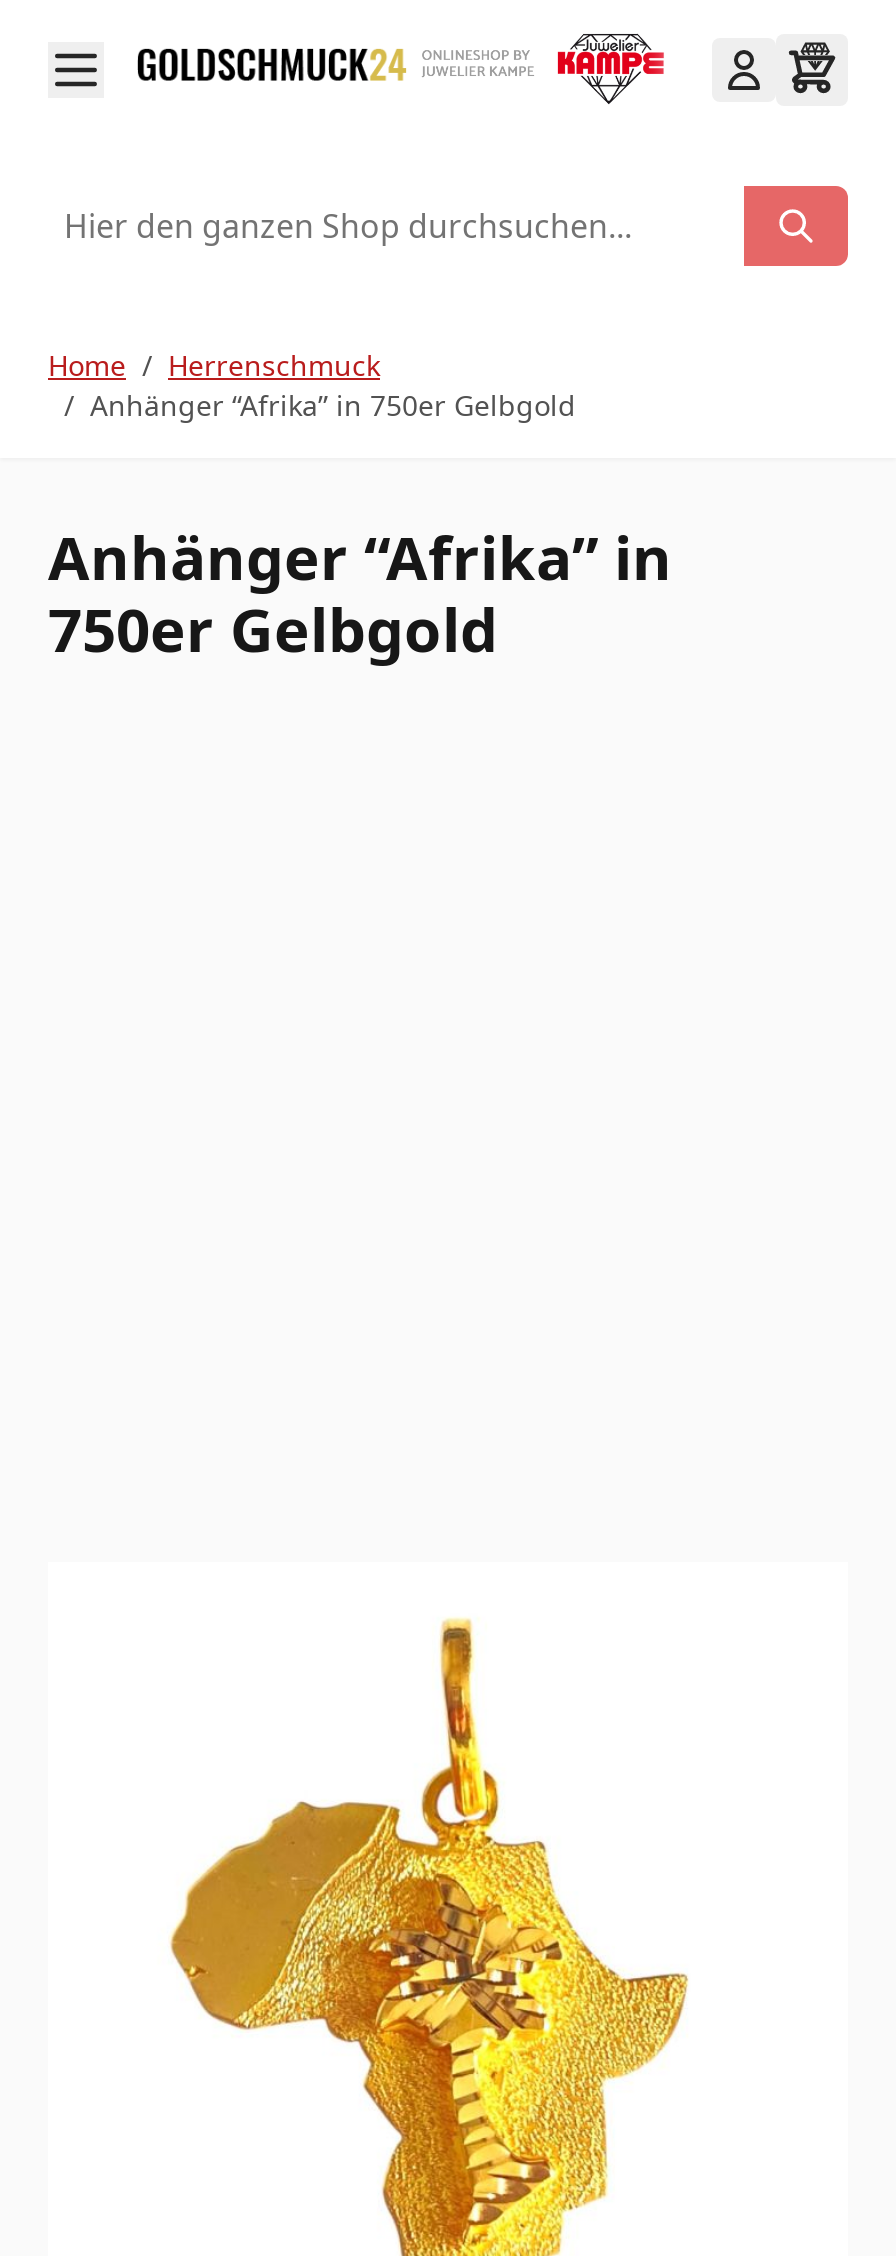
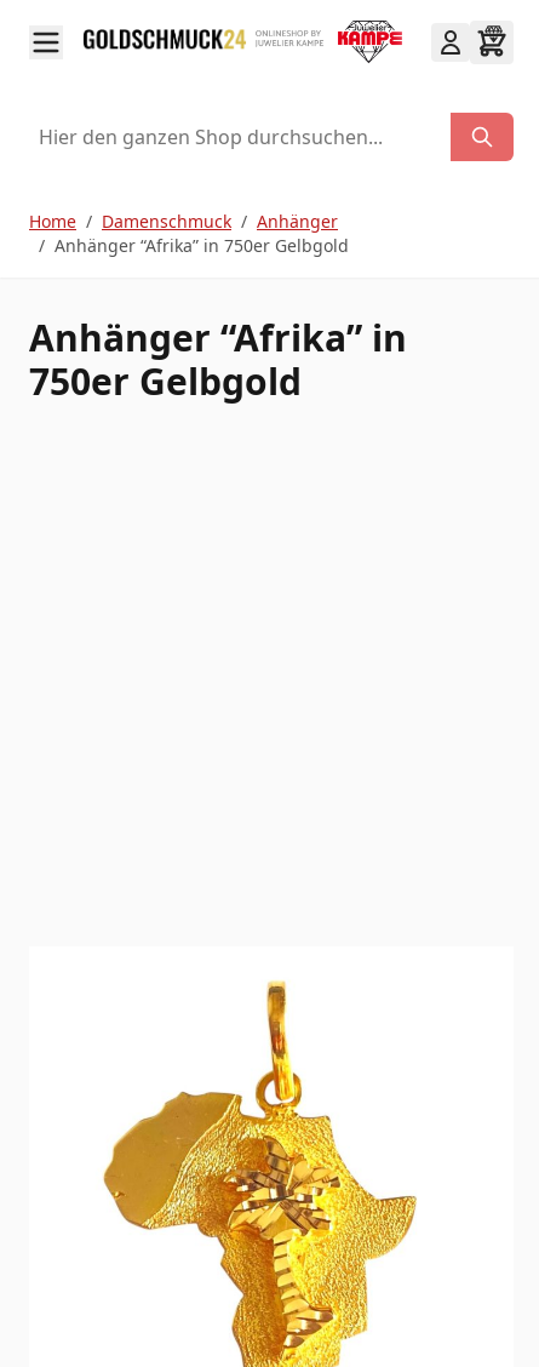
[48,347,380,385] Home / Herrenschmuck -> [29,210,338,233] Home / Damenschmuck / Anhänger

